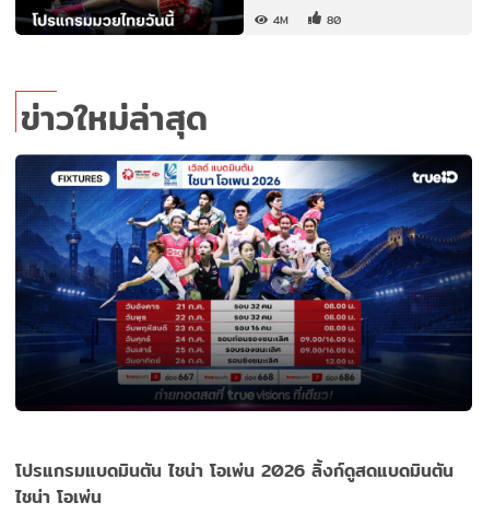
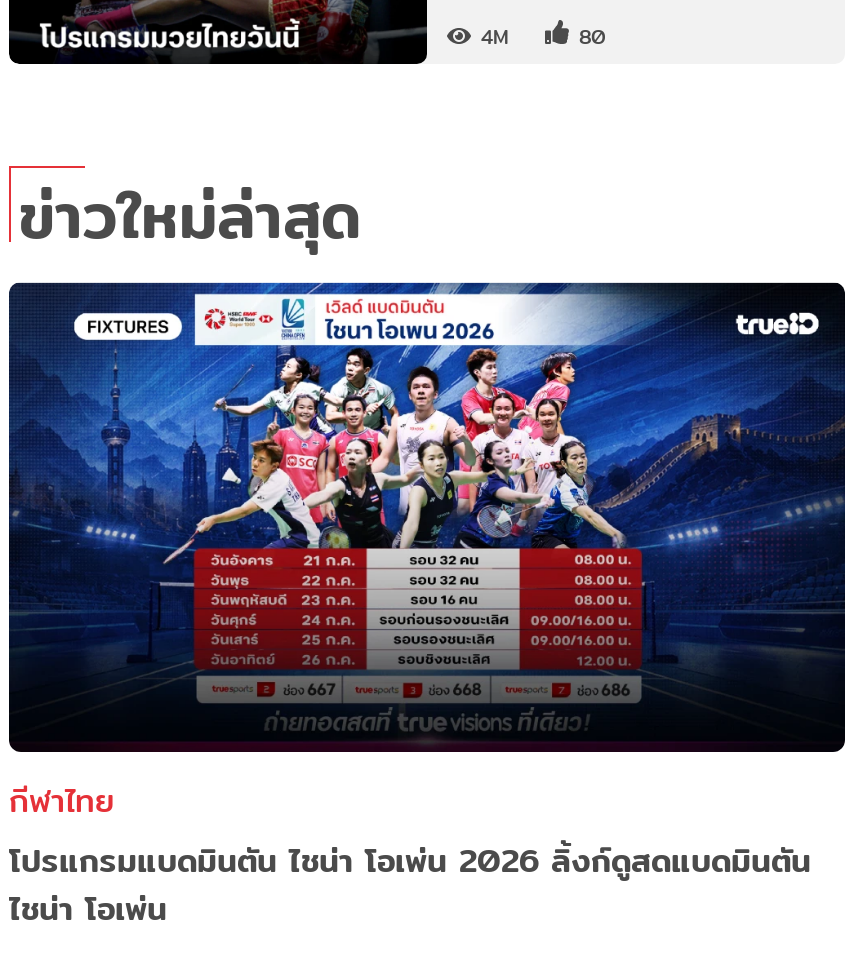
none -> [9,777,115,827] กีฬาไทย

